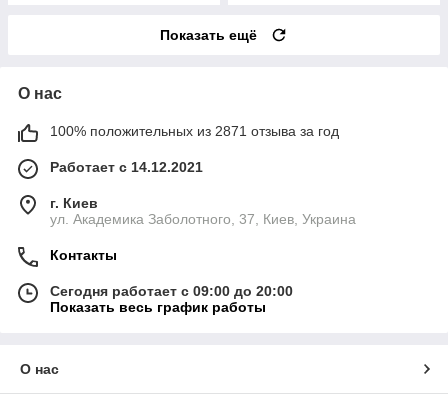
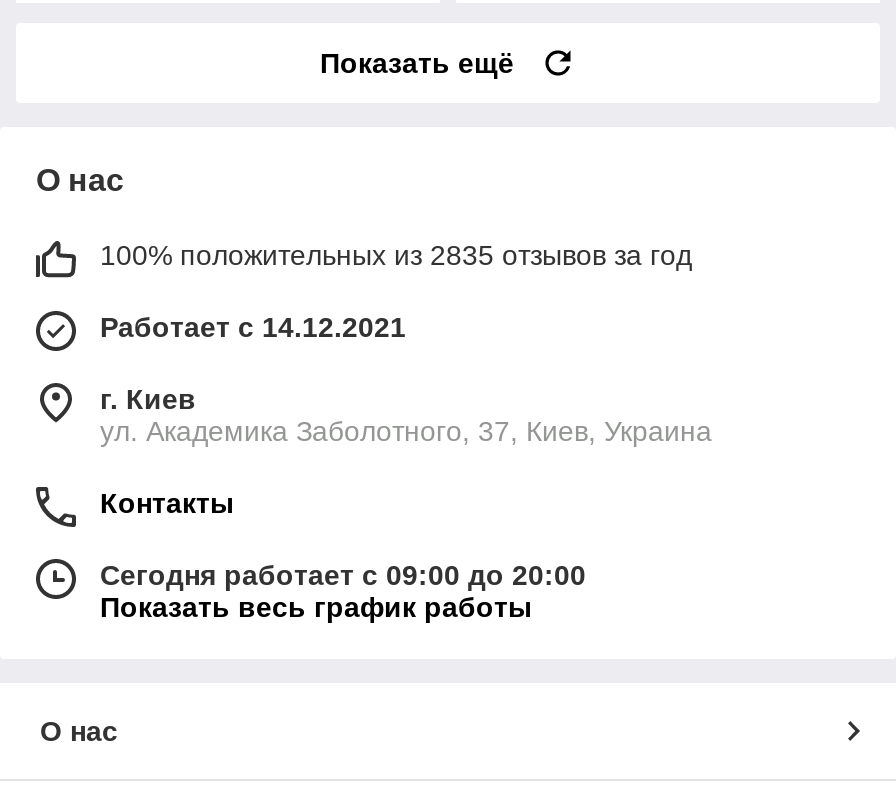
[50,123,339,139] 100% положительных из 2871 отзыва за год -> [100,239,692,271] 100% положительных из 2835 отзывов за год

